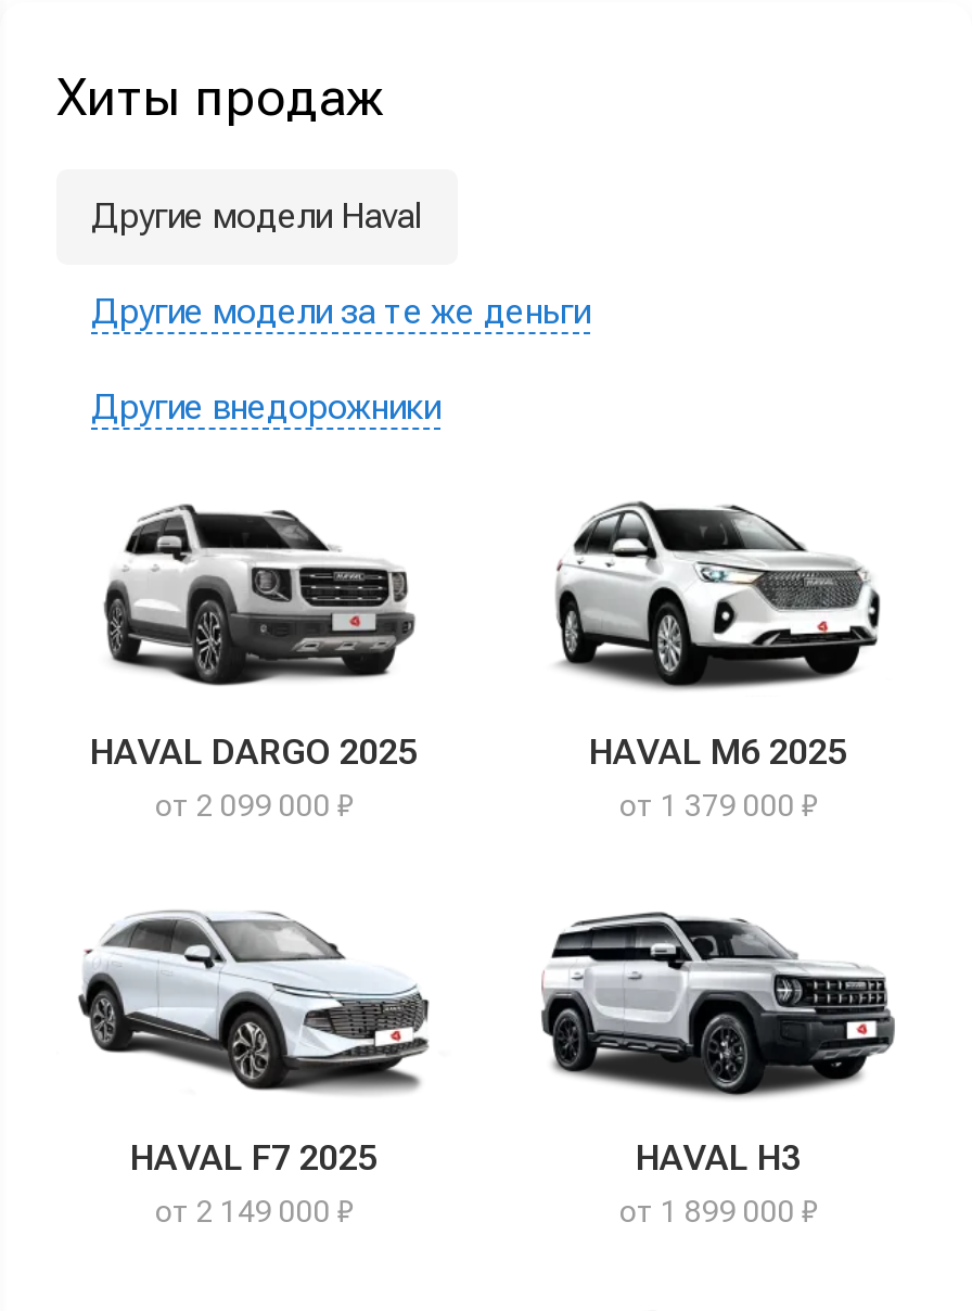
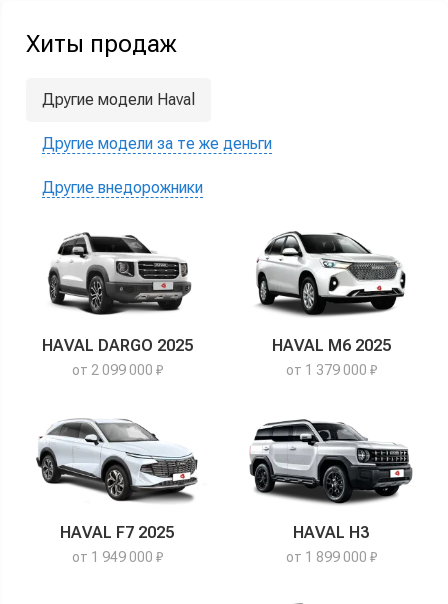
[155,1193,353,1227] от 2 149 000 ₽ -> [71,549,162,565] от 1 949 000 ₽

